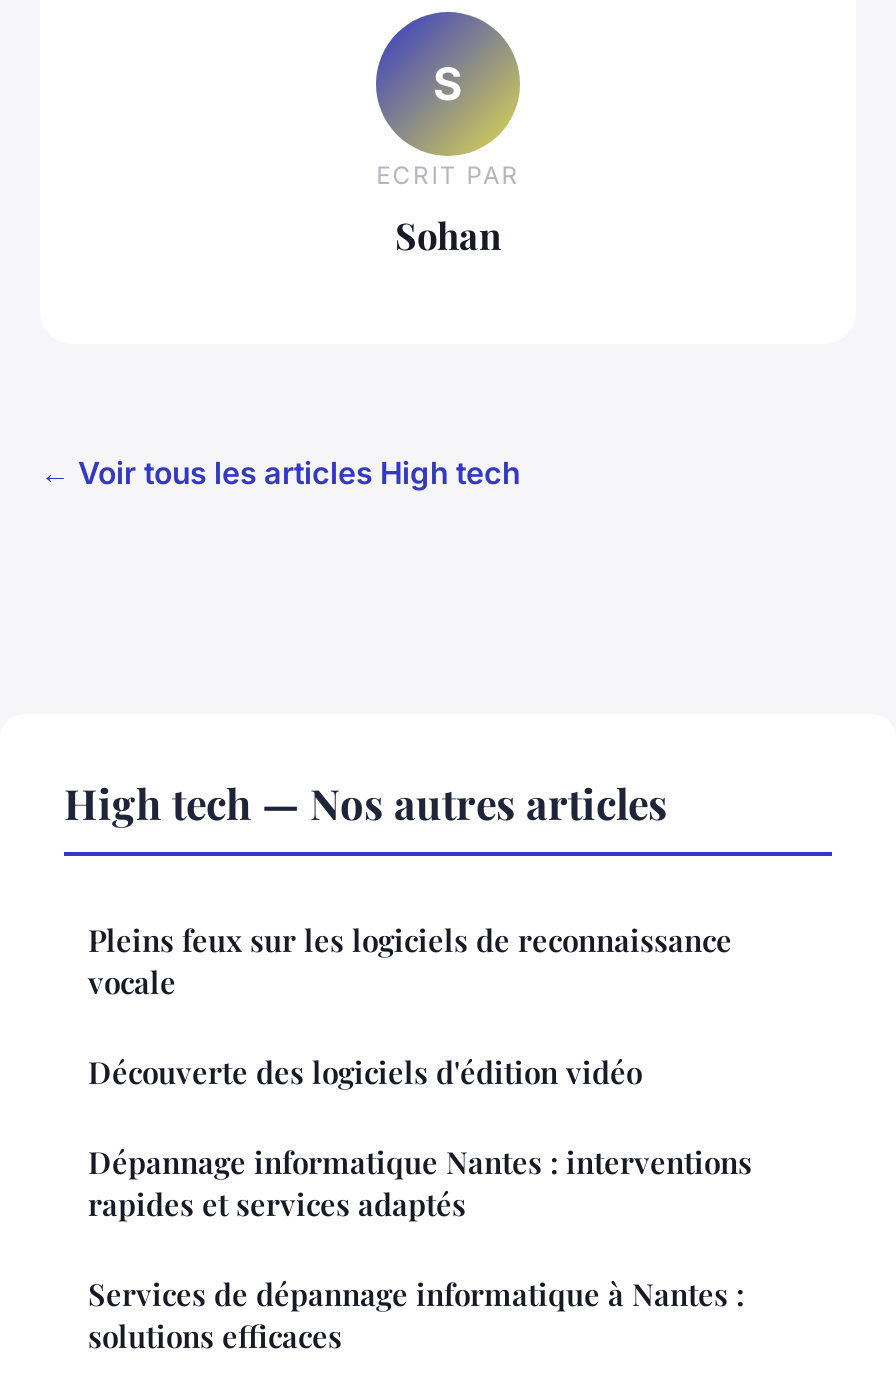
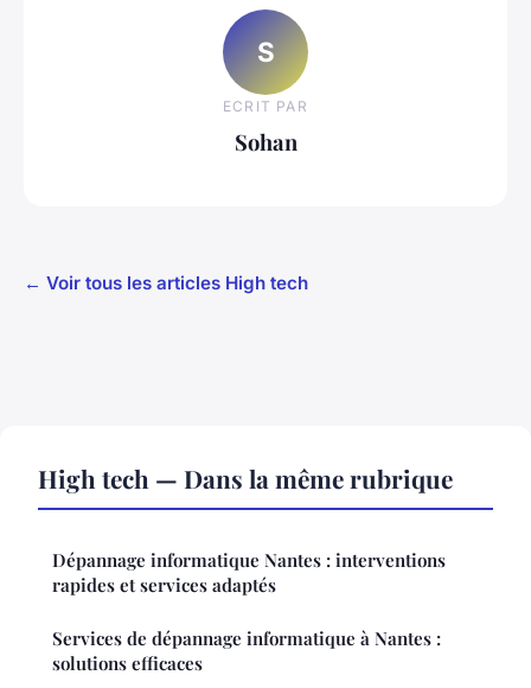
[64,773,732,1091] High tech — Nos autres articles | Pleins feux sur les logiciels de reconnaissance | vocale | Découverte des logiciels d'édition vidéo -> [38,461,453,494] High tech — Dans la même rubrique

